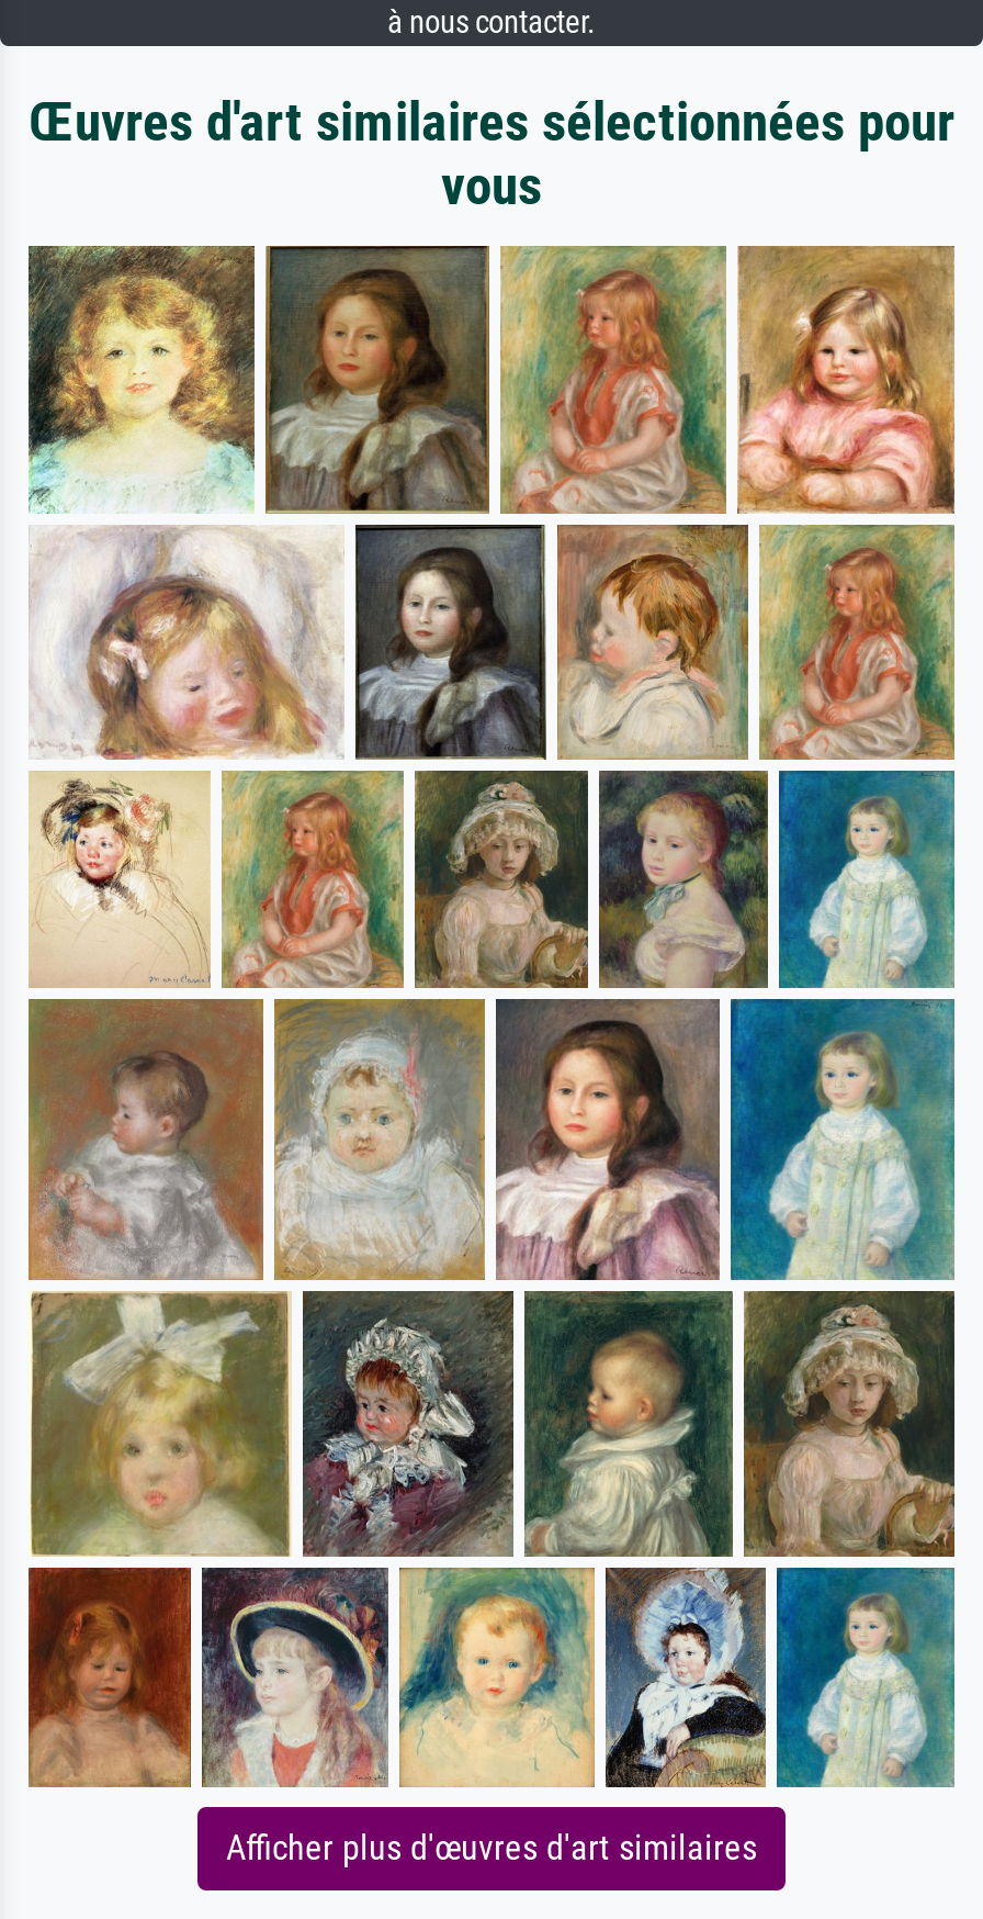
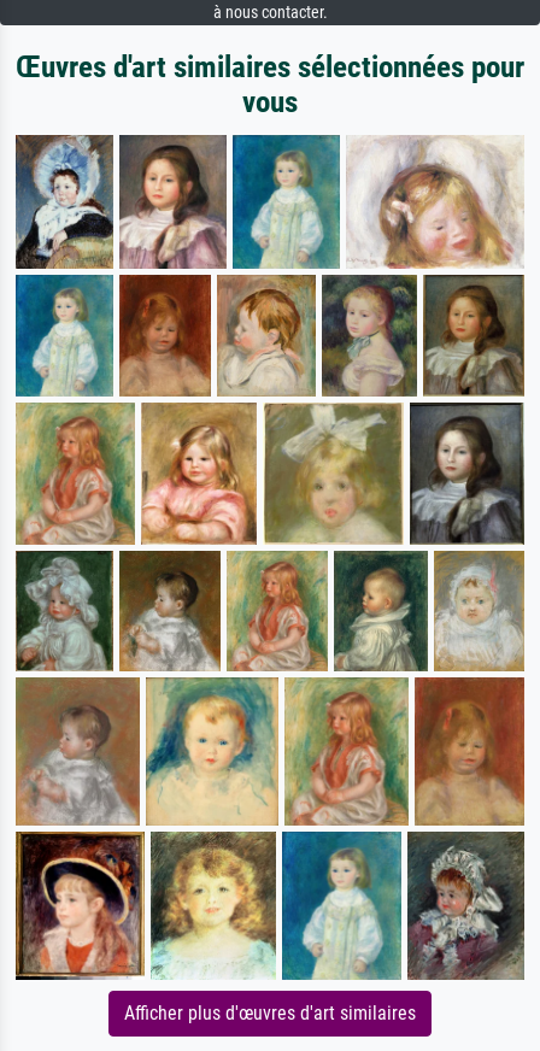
[29,244,957,1789] [image] -> [14,134,526,981] [image]

